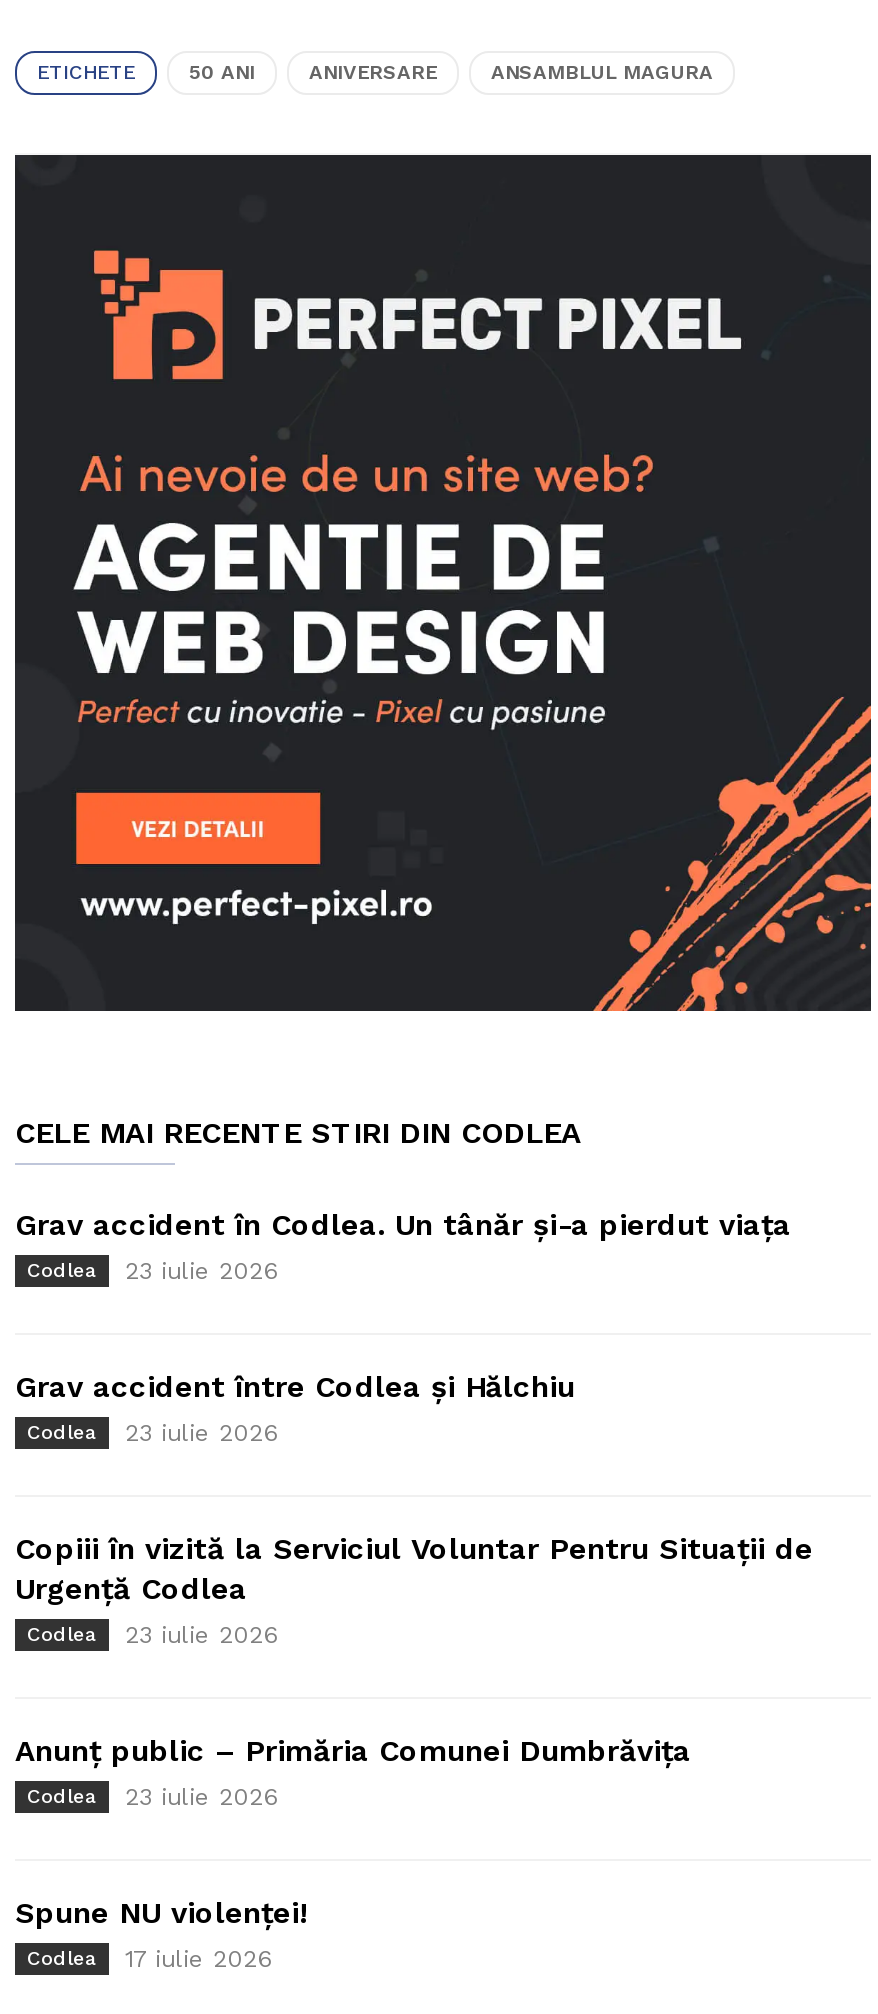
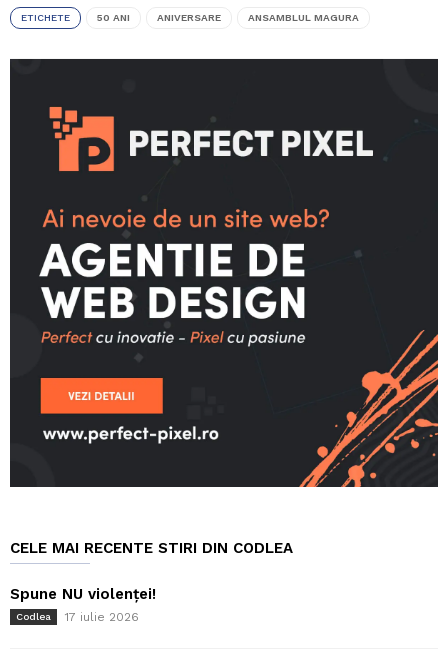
[15,1208,813,1812] Grav accident în Codlea. Un tânăr și-a pierdut viața | Codlea | 23 iulie 2026 | Grav accident între Codlea și Hălchiu | Codlea | 23 iulie 2026 | Copiii în vizită la Serviciul Voluntar Pentru Situații de | Urgență Codlea | Codlea | 23 iulie 2026 | Anunț public – Primăria Comunei Dumbrăvița | Codlea | 23 iulie 2026 -> none

